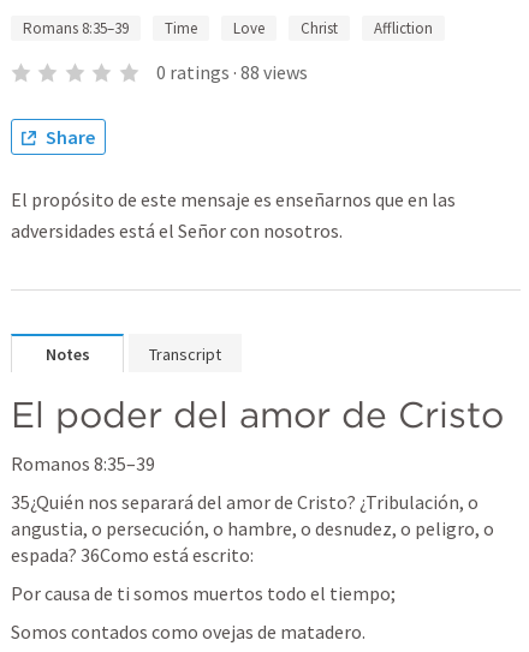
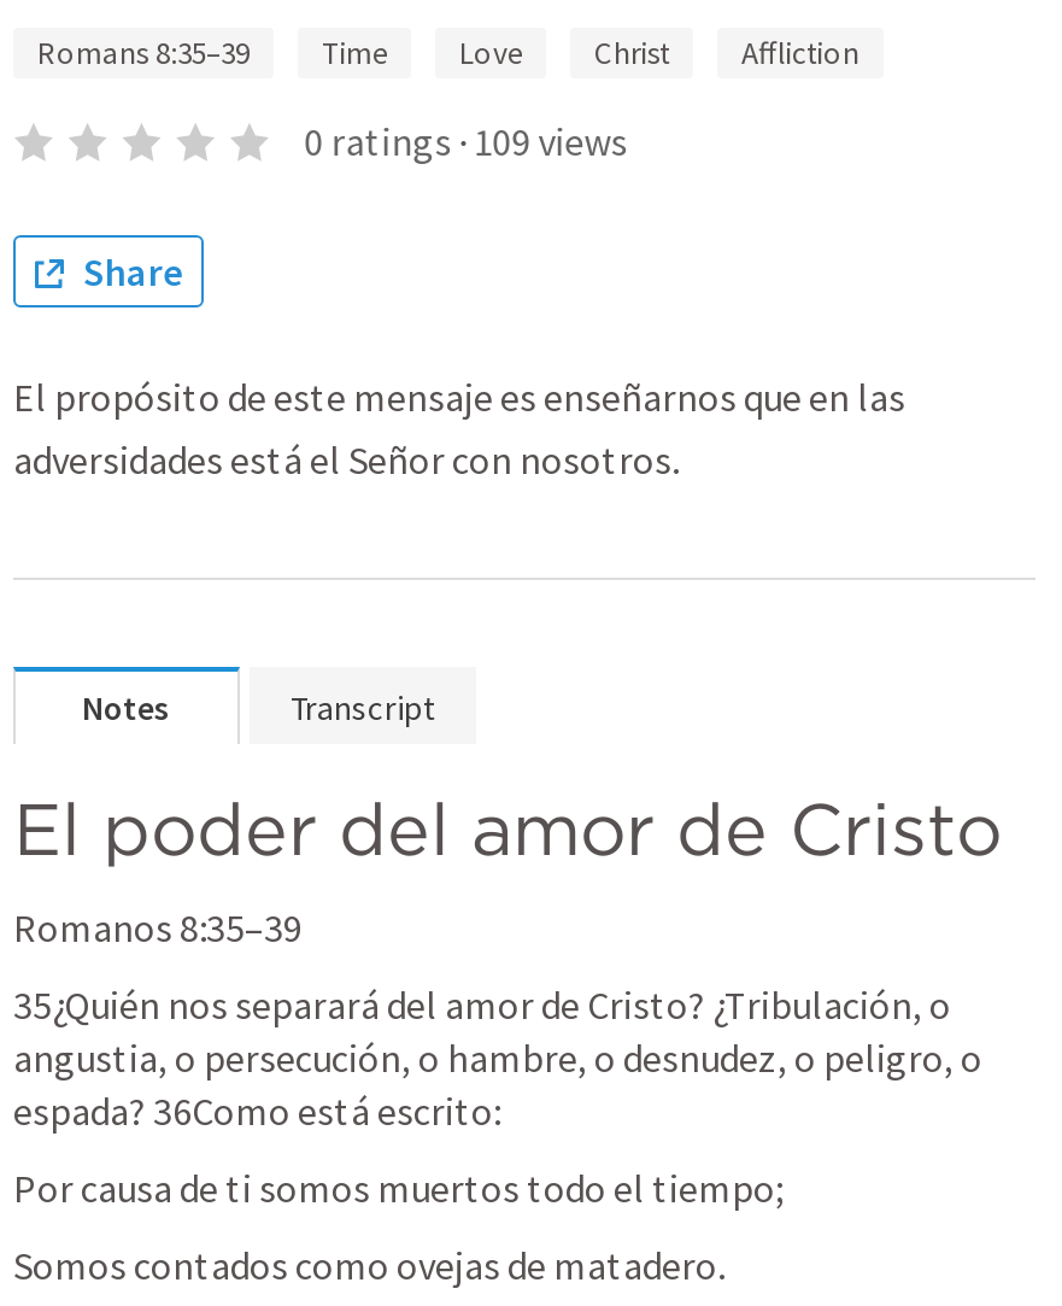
[156,60,307,84] 0 ratings · 88 views -> [304,117,627,165] 0 ratings · 109 views

